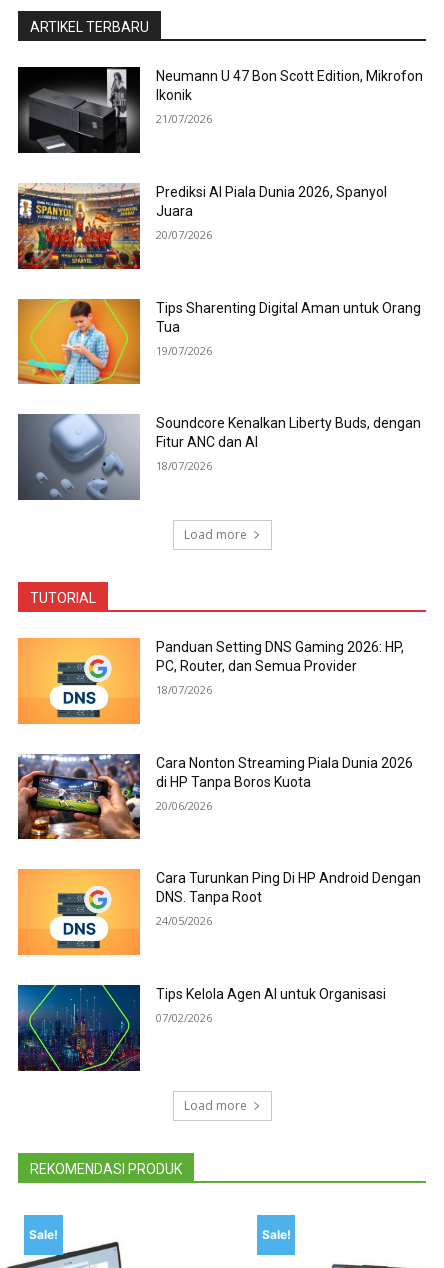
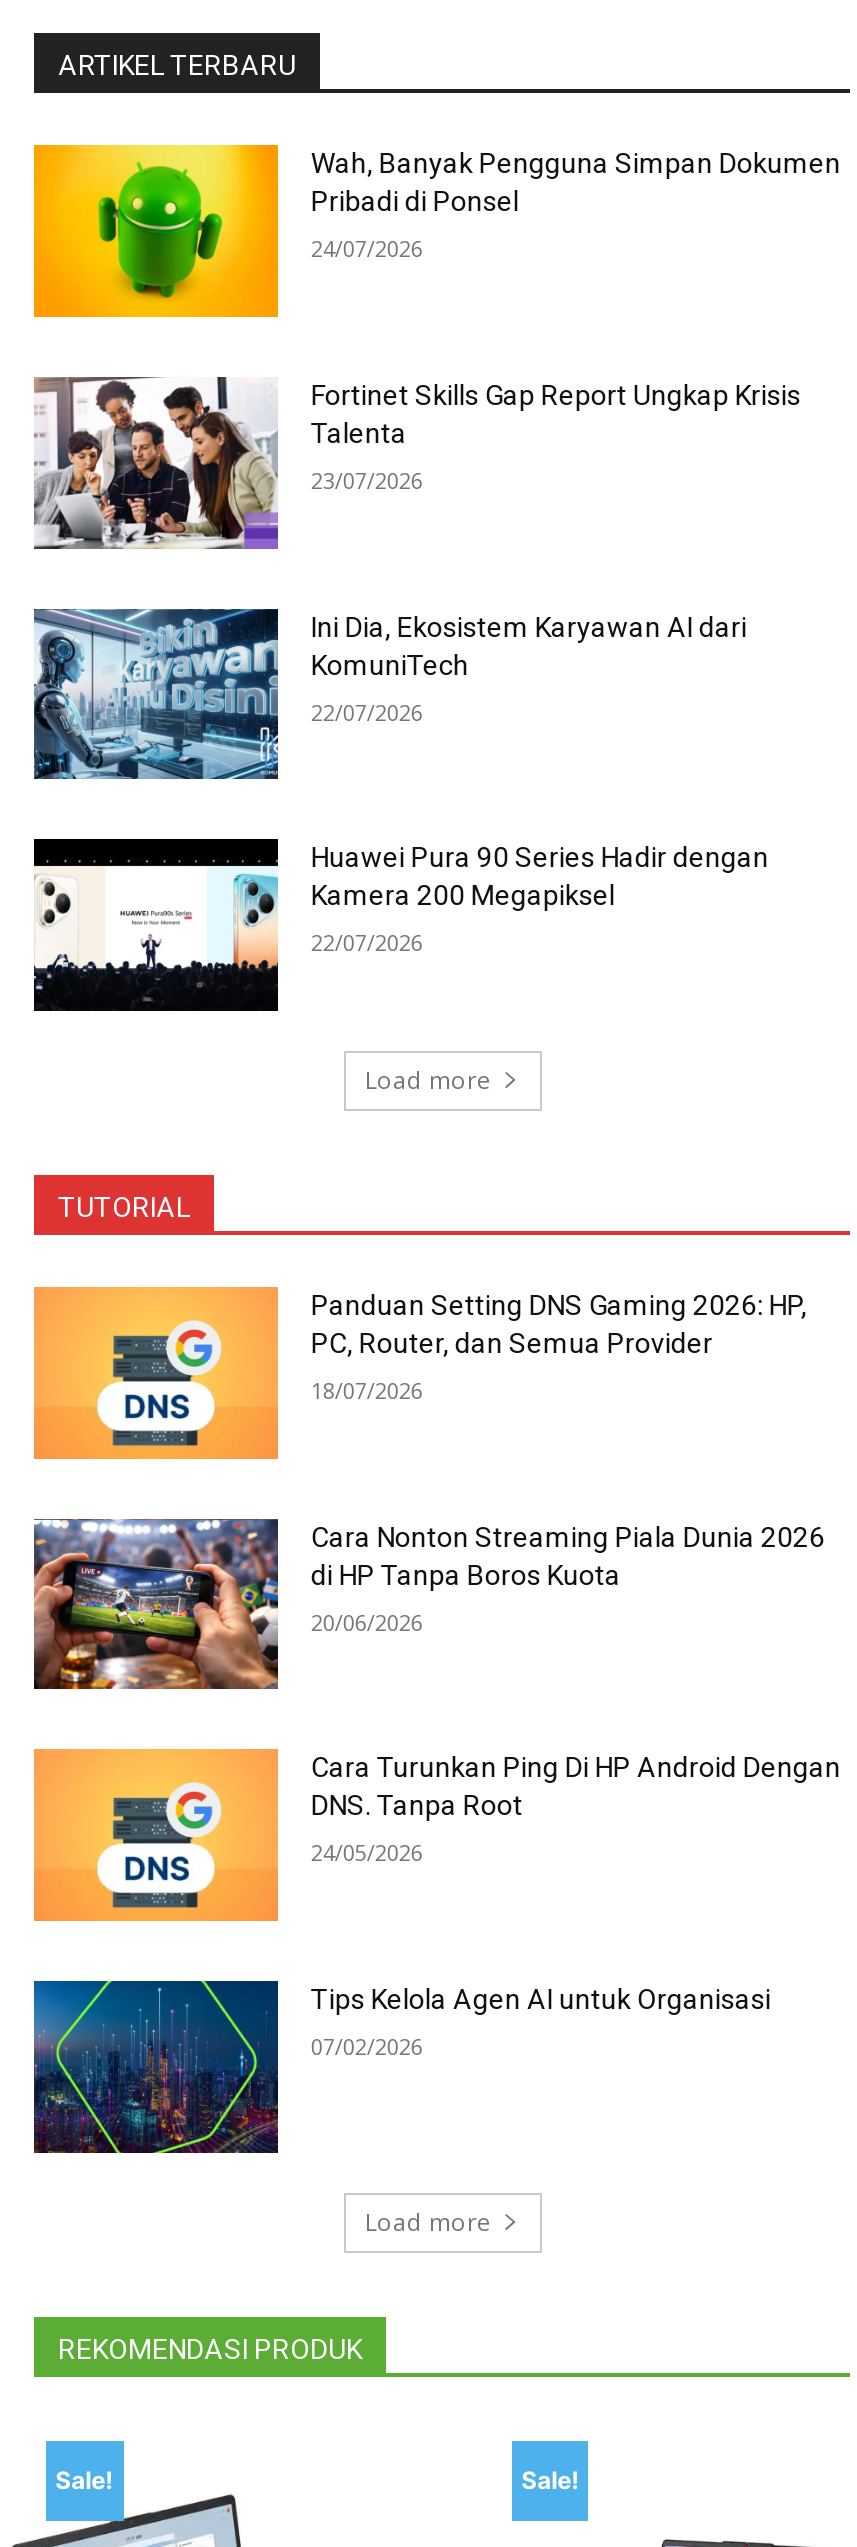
[17,66,423,154] [image] | Neumann U 47 Bon Scott Edition, Mikrofon | Ikonik -> [32,143,841,319] [image] | Wah, Banyak Pengguna Simpan Dokumen | Pribadi di Ponsel
[156,111,212,126] 21/07/2026 -> [311,234,423,264] 24/07/2026
[17,182,387,270] [image] | Prediksi AI Piala Dunia 2026, Spanyol | Juara -> [32,377,801,551] [image] | Fortinet Skills Gap Report Ungkap Krisis | Talenta
[156,227,212,242] 20/07/2026 -> [311,465,423,495] 23/07/2026
[17,298,421,385] [image] | Tips Sharenting Digital Aman untuk Orang | Tua -> [32,607,747,781] [image] | Ini Dia, Ekosistem Karyawan AI dari | KomuniTech
[156,343,212,358] 19/07/2026 -> [311,697,423,727] 22/07/2026
[17,413,421,501] [image] | Soundcore Kenalkan Liberty Buds, dengan | Fitur ANC dan AI -> [32,837,769,1013] [image] | Huawei Pura 90 Series Hadir dengan | Kamera 200 Megapiksel
[156,458,212,473] 18/07/2026 -> [311,928,423,958] 22/07/2026

